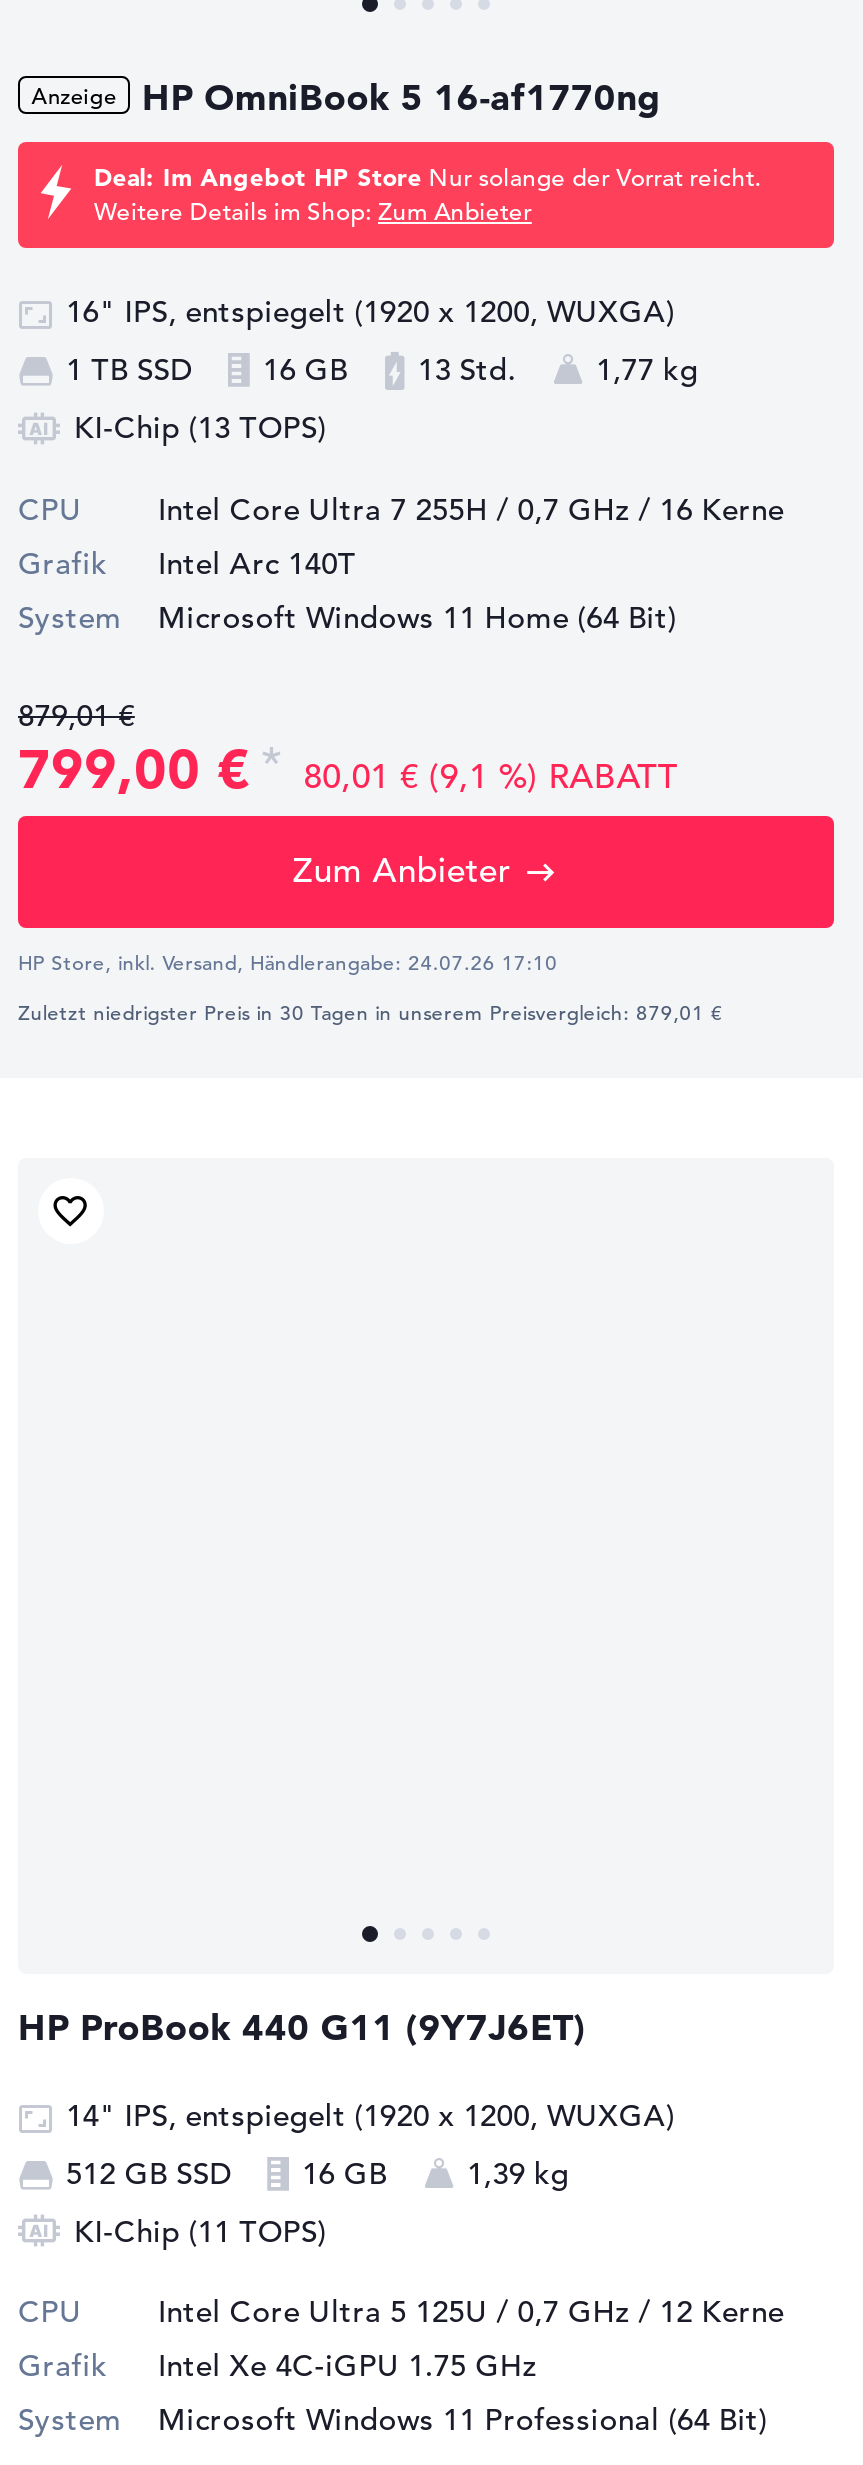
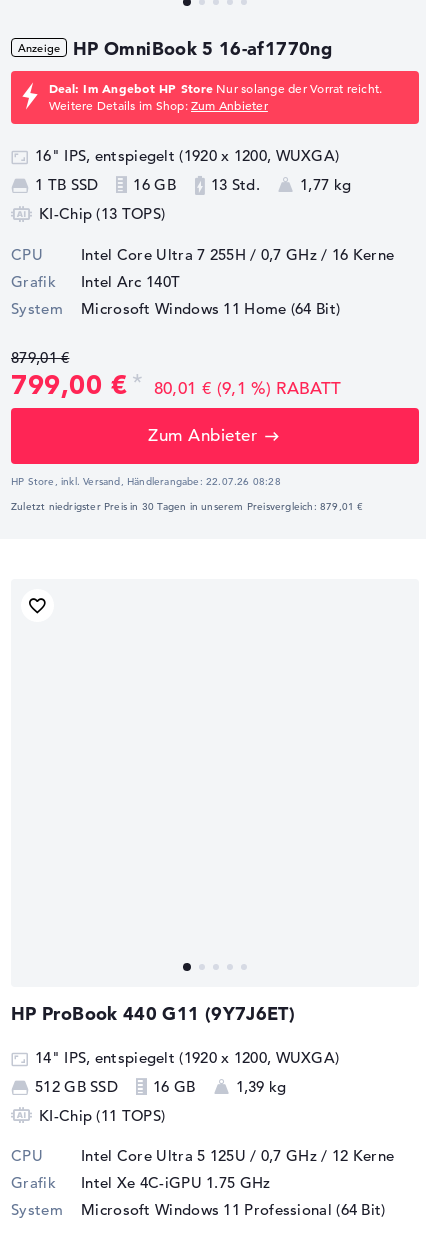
[18,949,558,975] HP Store, inkl. Versand, Händlerangabe: 24.07.26 17:10 -> [11,475,281,488] HP Store, inkl. Versand, Händlerangabe: 22.07.26 08:28

